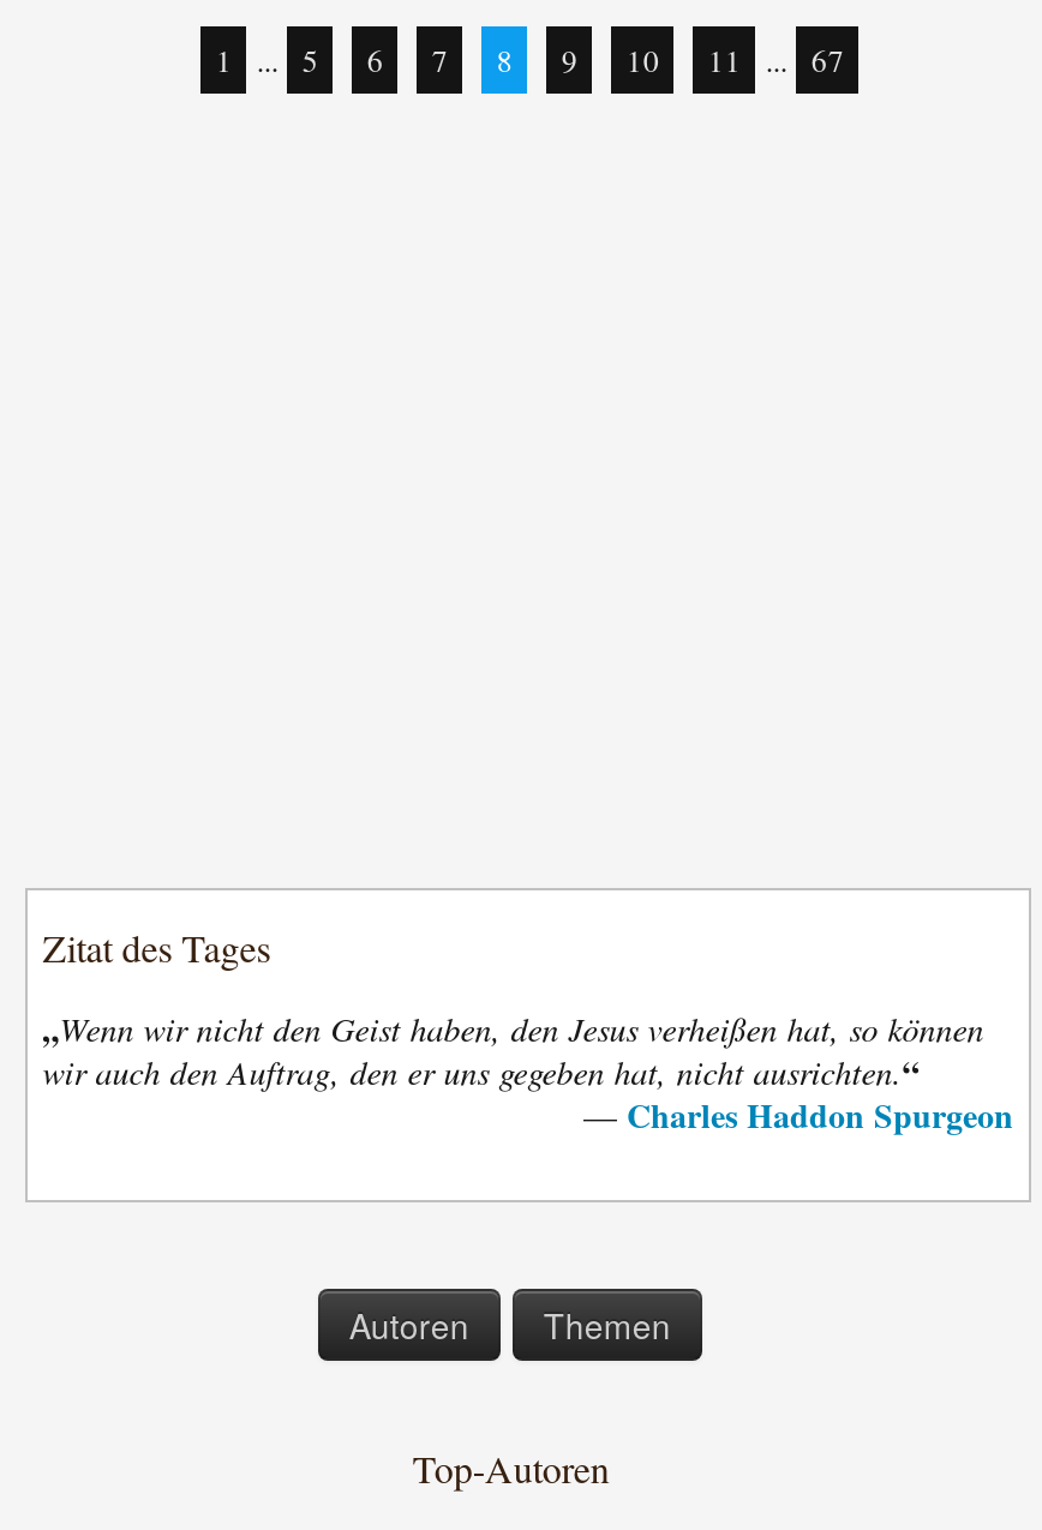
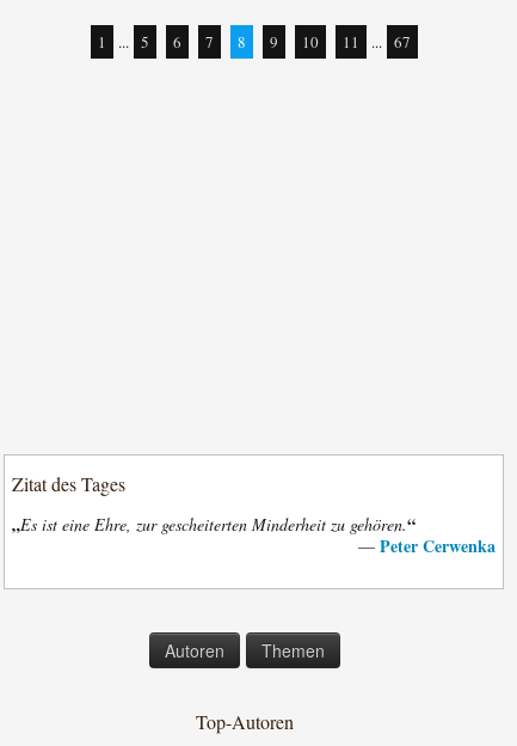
[42,1003,1013,1140] „Wenn wir nicht den Geist haben, den Jesus verheißen hat, so können | wir auch den Auftrag, den er uns gegeben hat, nicht ausrichten.“ | — Charles Haddon Spurgeon -> [12,512,495,558] „Es ist eine Ehre, zur gescheiterten Minderheit zu gehören.“ | — Peter Cerwenka

